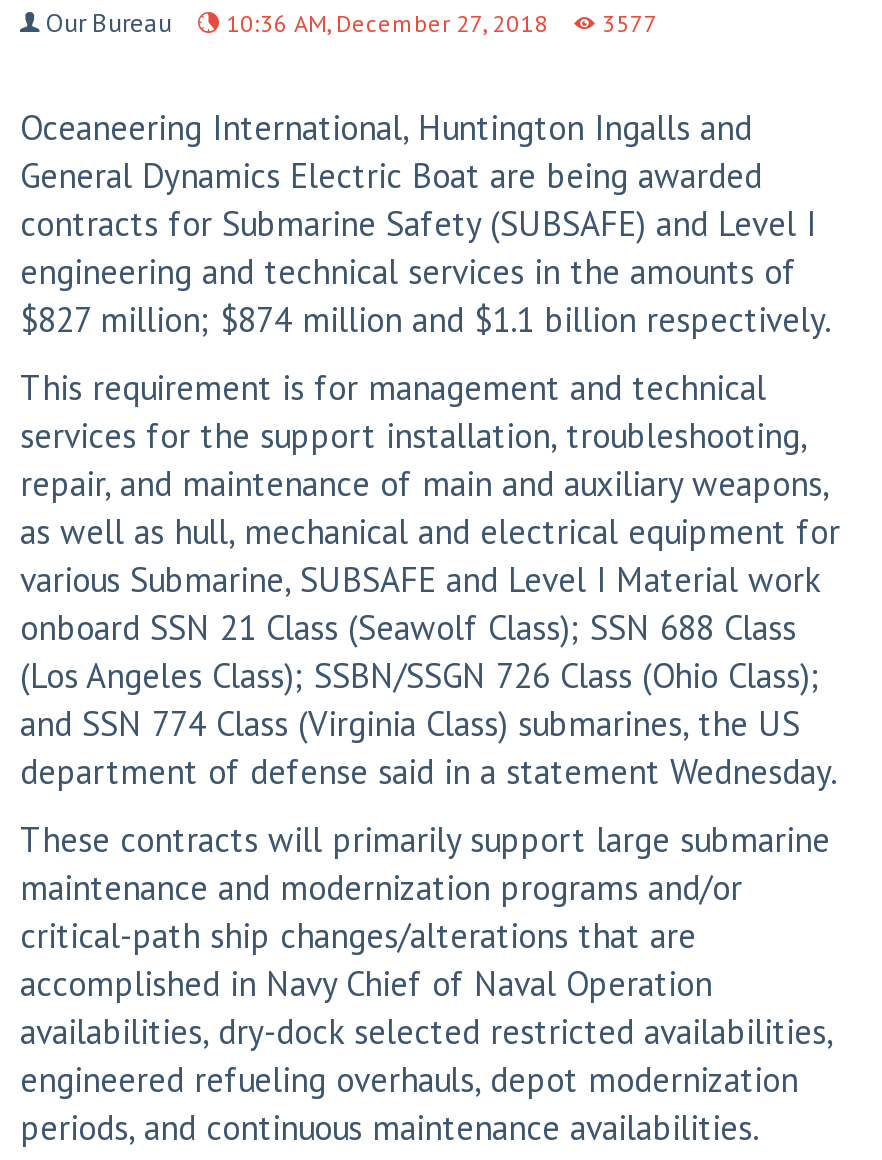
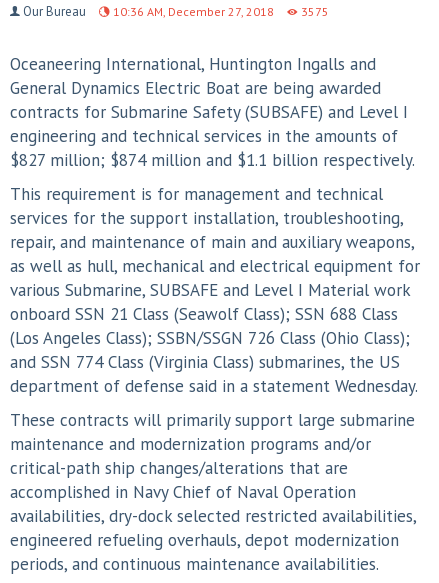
[40,6,658,40] Our Bureau 10:36 AM, December 27, 2018 3577 -> [20,3,329,20] Our Bureau 10:36 AM, December 27, 2018 3575

